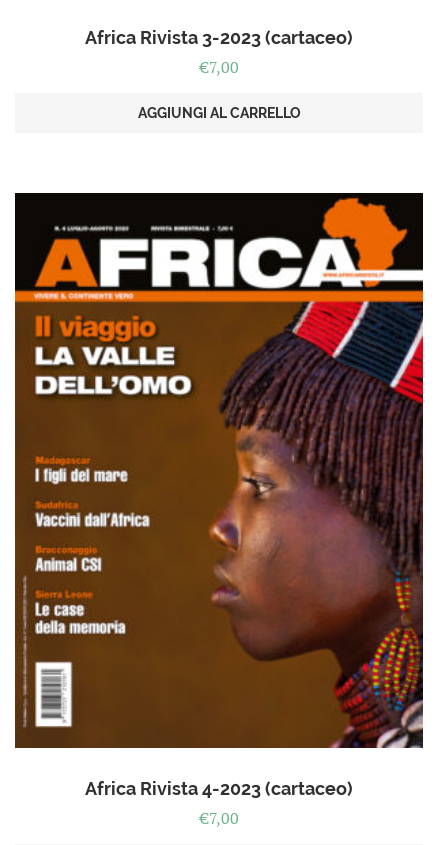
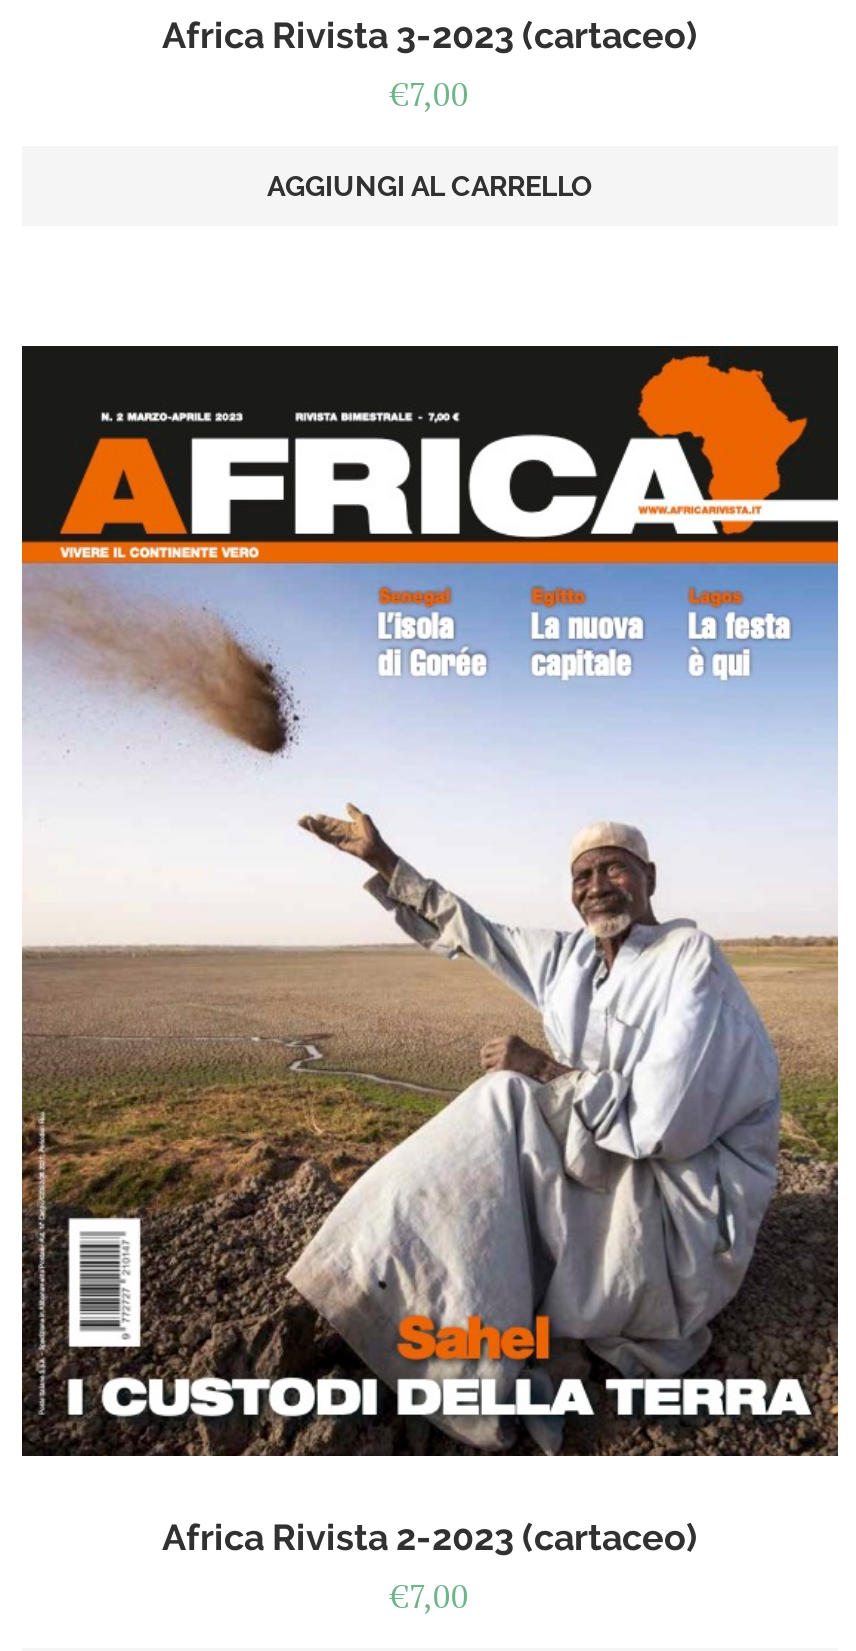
[14,300,424,799] [image] | Africa Rivista 4-2023 (cartaceo) -> [22,551,840,1559] [image] | Africa Rivista 2-2023 (cartaceo)

